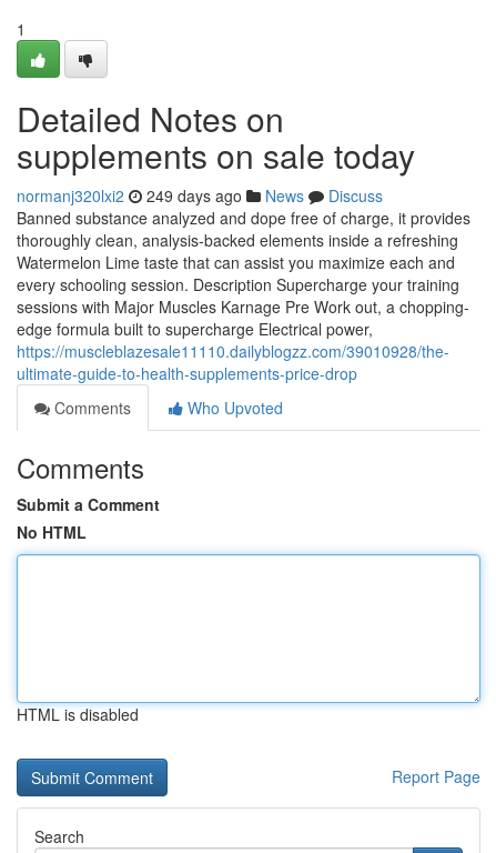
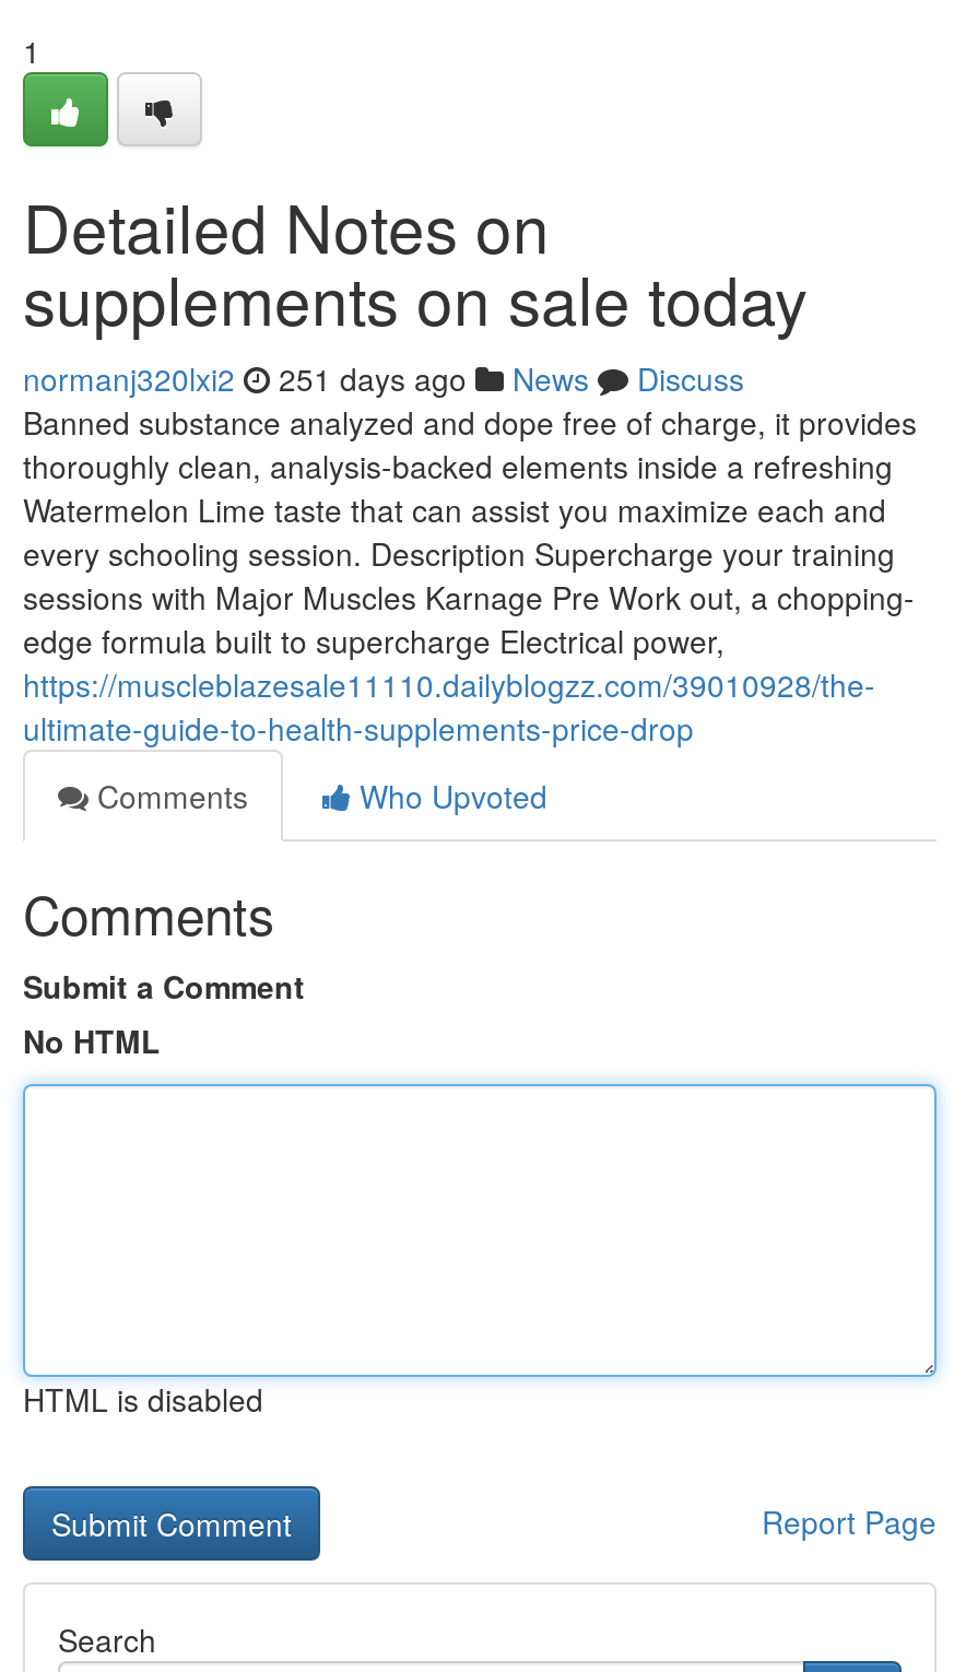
[17,184,383,207] normanj320lxi2 249 days ago News Discuss -> [23,356,744,400] normanj320lxi2 251 days ago News Discuss

